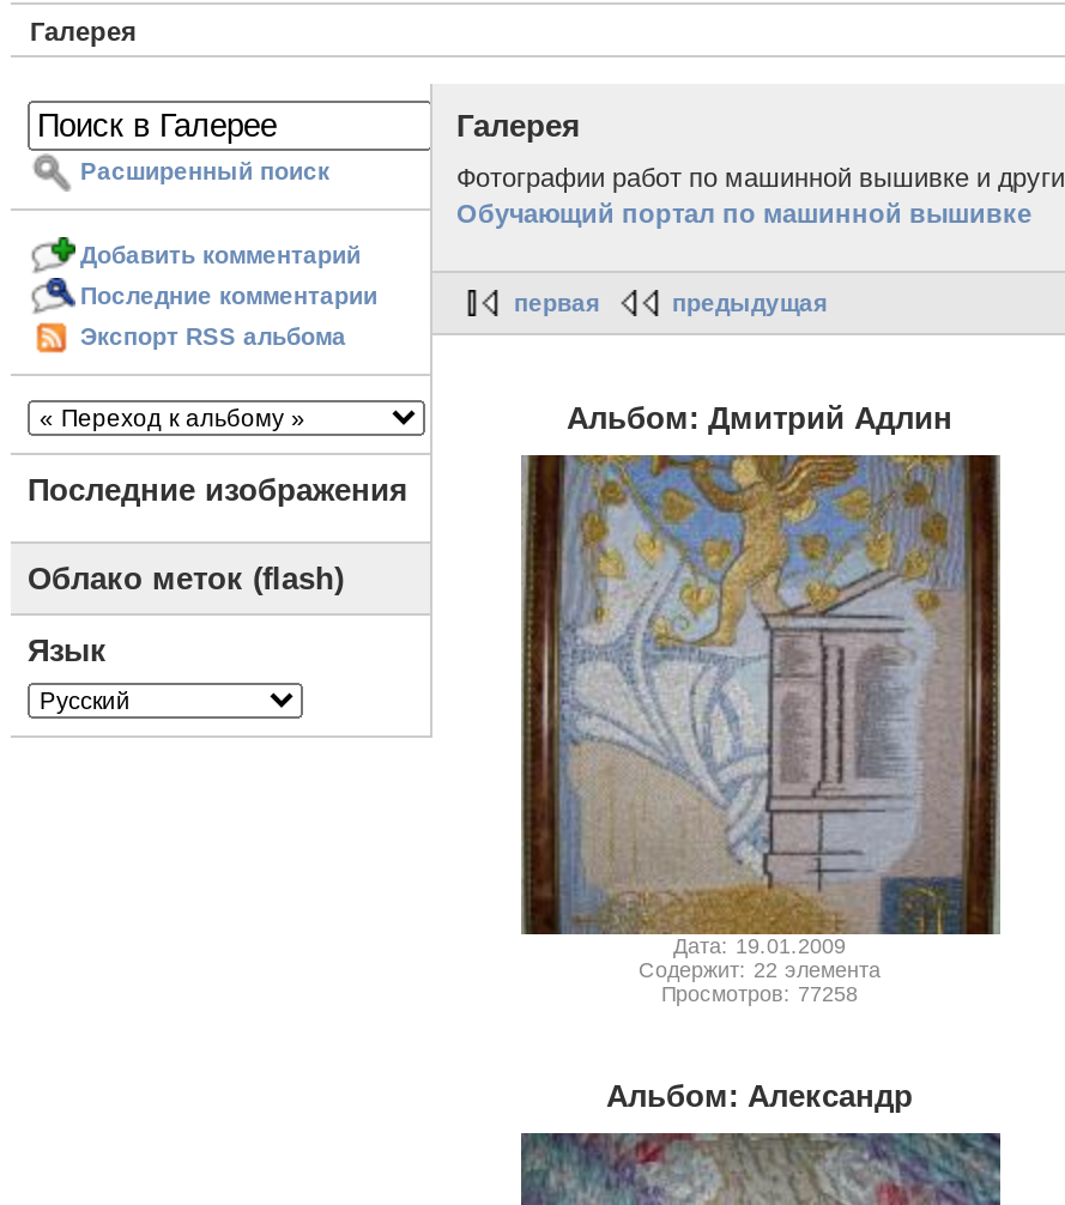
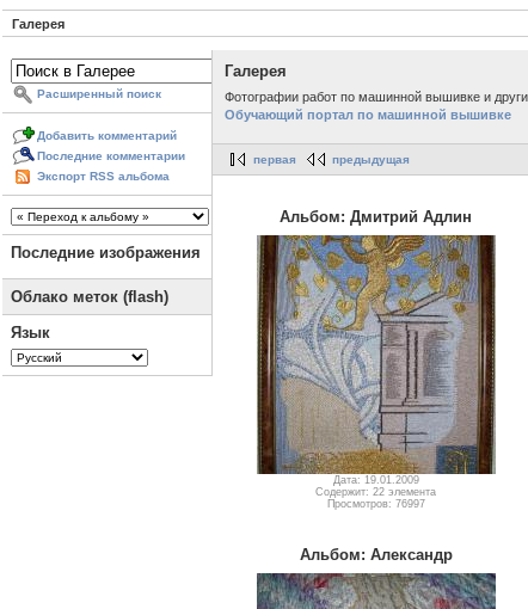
[661,981,858,1005] Просмотров: 77258 -> [327,498,425,510] Просмотров: 76997

